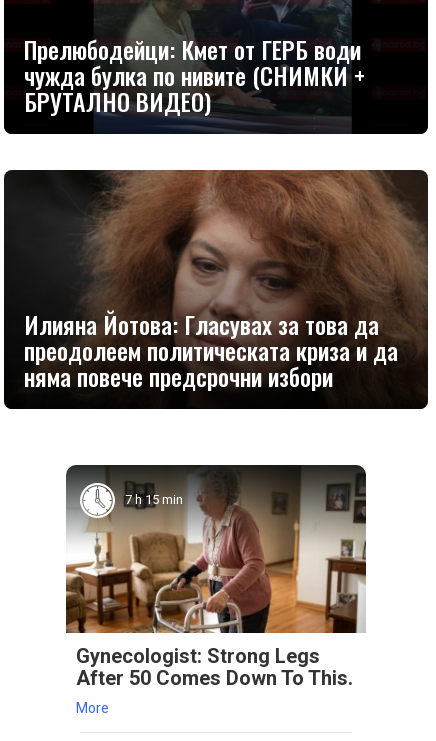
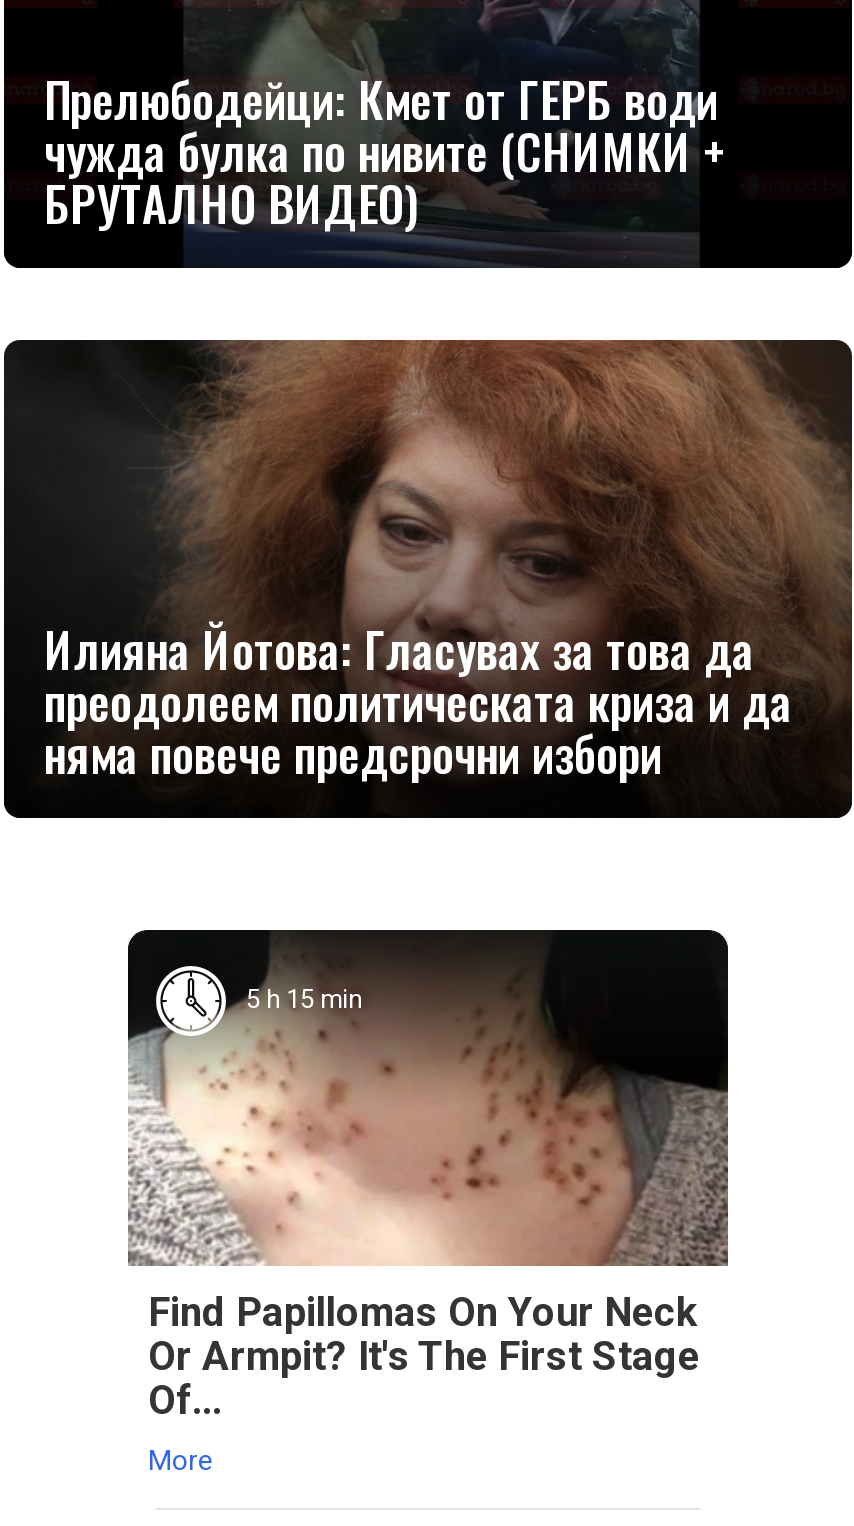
[66,468,366,615] [image] | 7 h 15 min -> [130,934,728,1268] [image] | 5 h 15 min
[76,644,353,690] Gynecologist: Strong Legs | After 50 Comes Down To This. -> [148,1288,700,1424] Find Papillomas On Your Neck | Or Armpit? It's The First Stage | Of...

